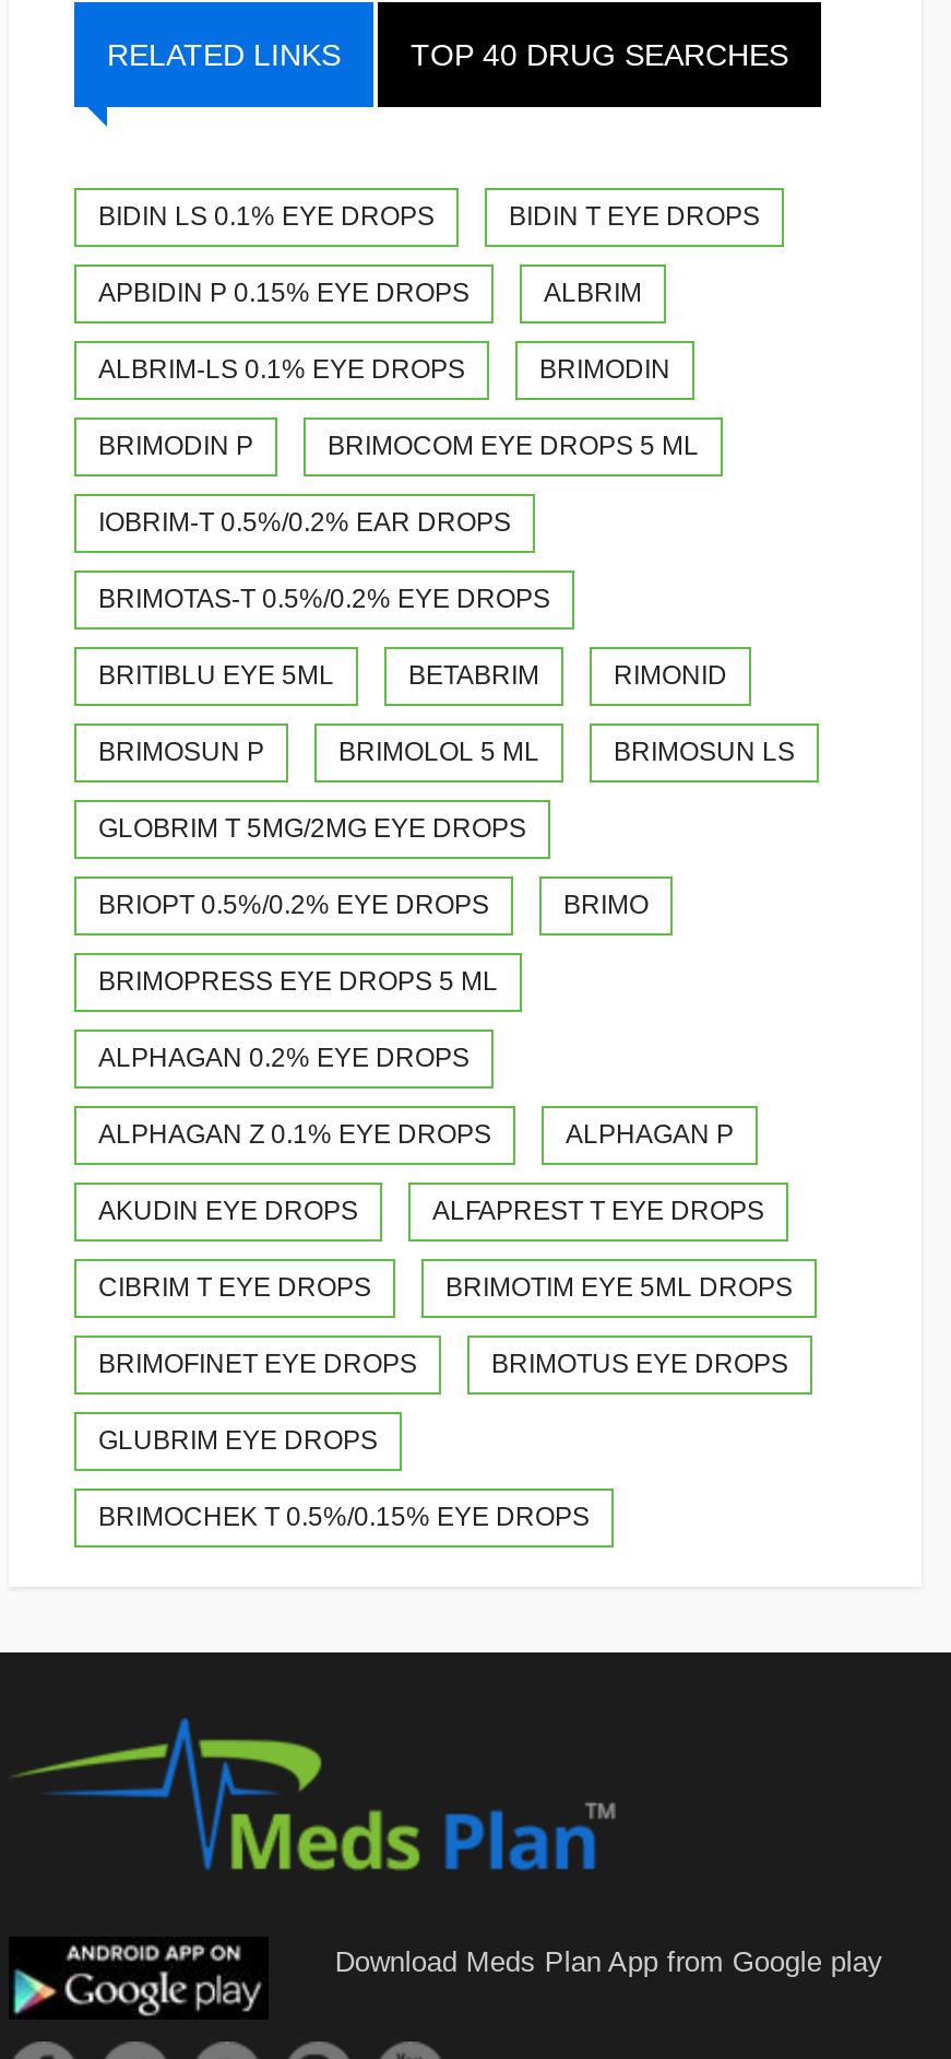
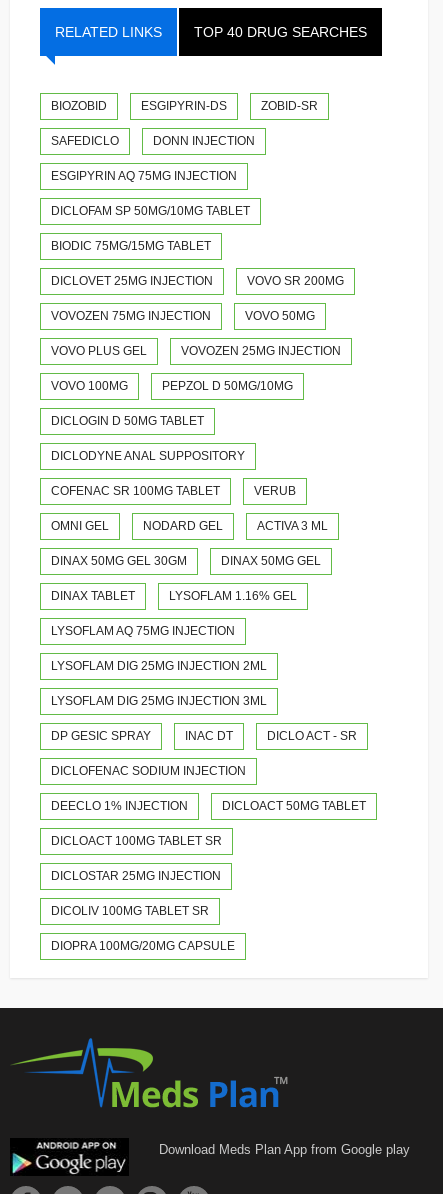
[98,201,795,1532] BIDIN LS 0.1% EYE DROPS | BIDIN T EYE DROPS | APBIDIN P 0.15% EYE DROPS | ALBRIM | ALBRIM-LS 0.1% EYE DROPS | BRIMODIN | BRIMODIN P | BRIMOCOM EYE DROPS 5 ML | IOBRIM-T 0.5%/0.2% EAR DROPS | BRIMOTAS-T 0.5%/0.2% EYE DROPS | BRITIBLU EYE 5ML | BETABRIM | RIMONID | BRIMOSUN P | BRIMOLOL 5 ML | BRIMOSUN LS | GLOBRIM T 5MG/2MG EYE DROPS | BRIOPT 0.5%/0.2% EYE DROPS | BRIMO | BRIMOPRESS EYE DROPS 5 ML | ALPHAGAN 0.2% EYE DROPS | ALPHAGAN Z 0.1% EYE DROPS | ALPHAGAN P | AKUDIN EYE DROPS | ALFAPREST T EYE DROPS | CIBRIM T EYE DROPS | BRIMOTIM EYE 5ML DROPS | BRIMOFINET EYE DROPS | BRIMOTUS EYE DROPS | GLUBRIM EYE DROPS | BRIMOCHEK T 0.5%/0.15% EYE DROPS -> [51,99,366,953] BIOZOBID | ESGIPYRIN-DS | ZOBID-SR | SAFEDICLO | DONN INJECTION | ESGIPYRIN AQ 75MG INJECTION | DICLOFAM SP 50MG/10MG TABLET | BIODIC 75MG/15MG TABLET | DICLOVET 25MG INJECTION | VOVO SR 200MG | VOVOZEN 75MG INJECTION | VOVO 50MG | VOVO PLUS GEL | VOVOZEN 25MG INJECTION | VOVO 100MG | PEPZOL D 50MG/10MG | DICLOGIN D 50MG TABLET | DICLODYNE ANAL SUPPOSITORY | COFENAC SR 100MG TABLET | VERUB | OMNI GEL | NODARD GEL | ACTIVA 3 ML | DINAX 50MG GEL 30GM | DINAX 50MG GEL | DINAX TABLET | LYSOFLAM 1.16% GEL | LYSOFLAM AQ 75MG INJECTION | LYSOFLAM DIG 25MG INJECTION 2ML | LYSOFLAM DIG 25MG INJECTION 3ML | DP GESIC SPRAY | INAC DT | DICLO ACT - SR | DICLOFENAC SODIUM INJECTION | DEECLO 1% INJECTION | DICLOACT 50MG TABLET | DICLOACT 100MG TABLET SR | DICLOSTAR 25MG INJECTION | DICOLIV 100MG TABLET SR | DIOPRA 100MG/20MG CAPSULE

